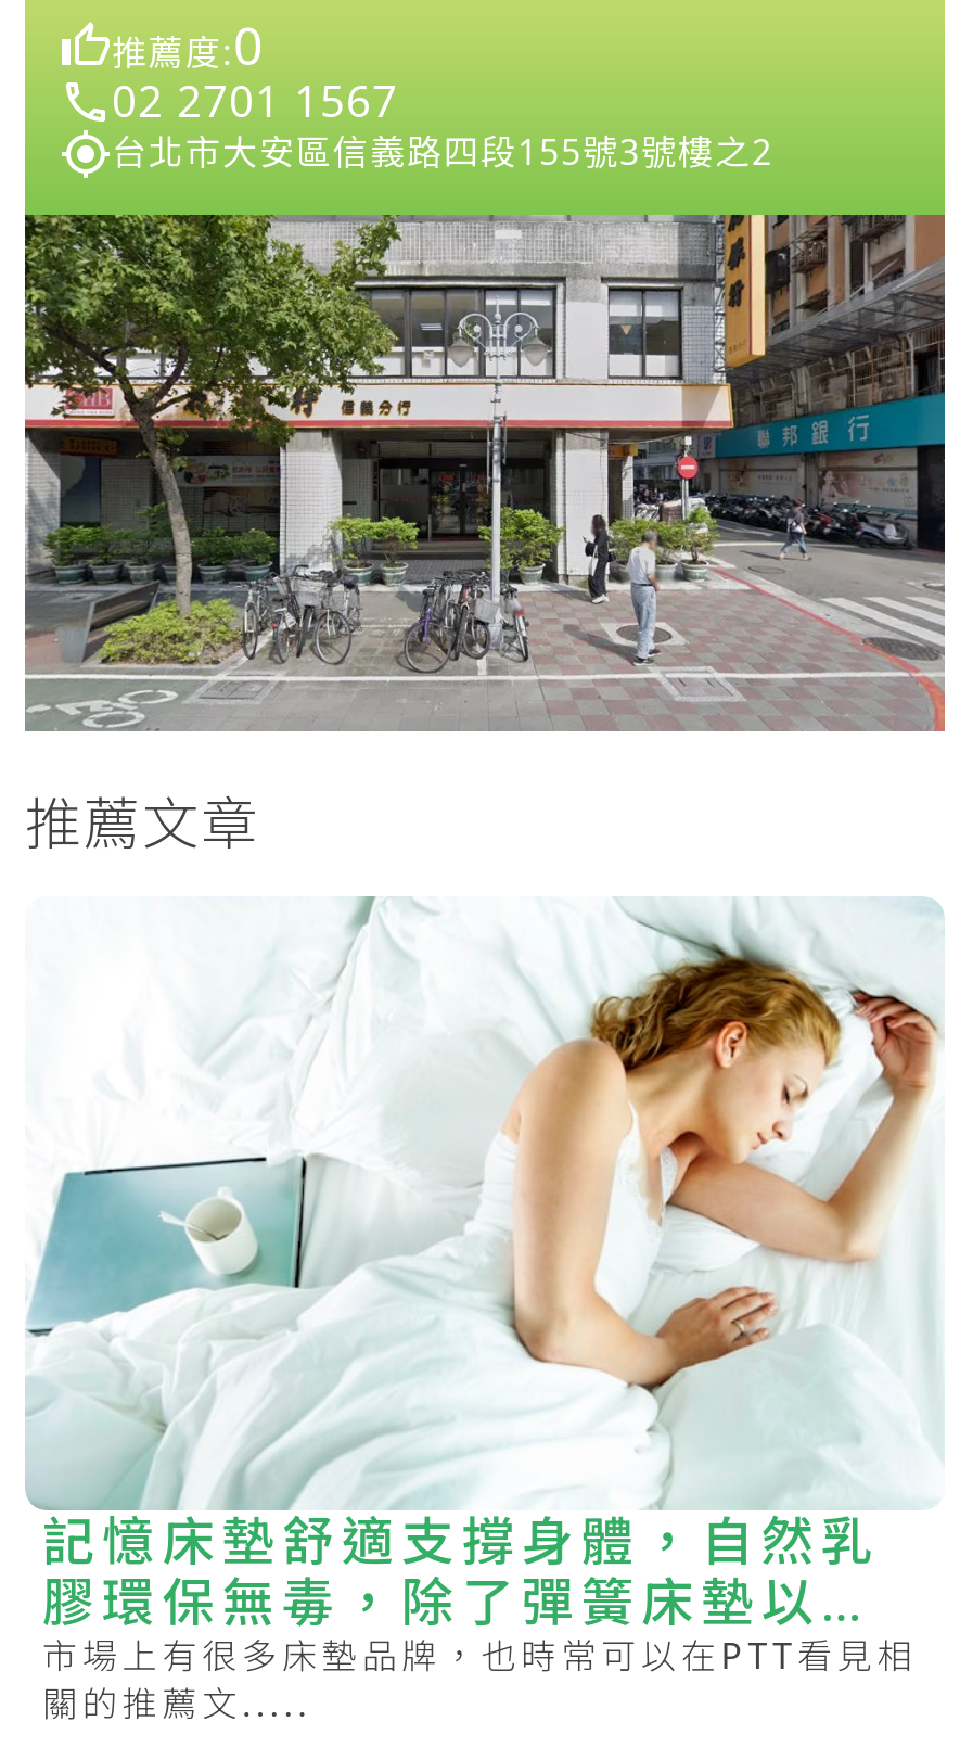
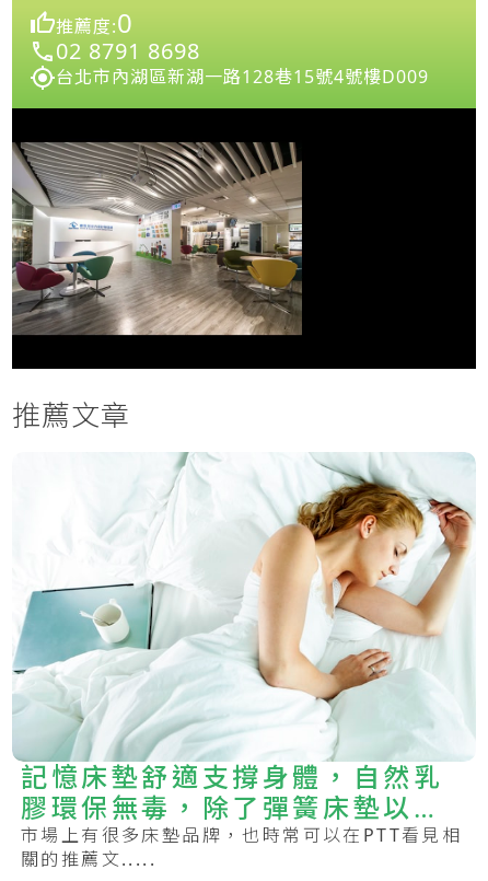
[112,71,398,130] 02 2701 1567 -> [56,36,200,65] 02 8791 8698
[112,129,773,176] 台北市大安區信義路四段155號3號樓之2 -> [56,65,429,89] 台北市內湖區新湖一路128巷15號4號樓D009
[23,213,947,731] [image] -> [11,107,477,370] [image]

